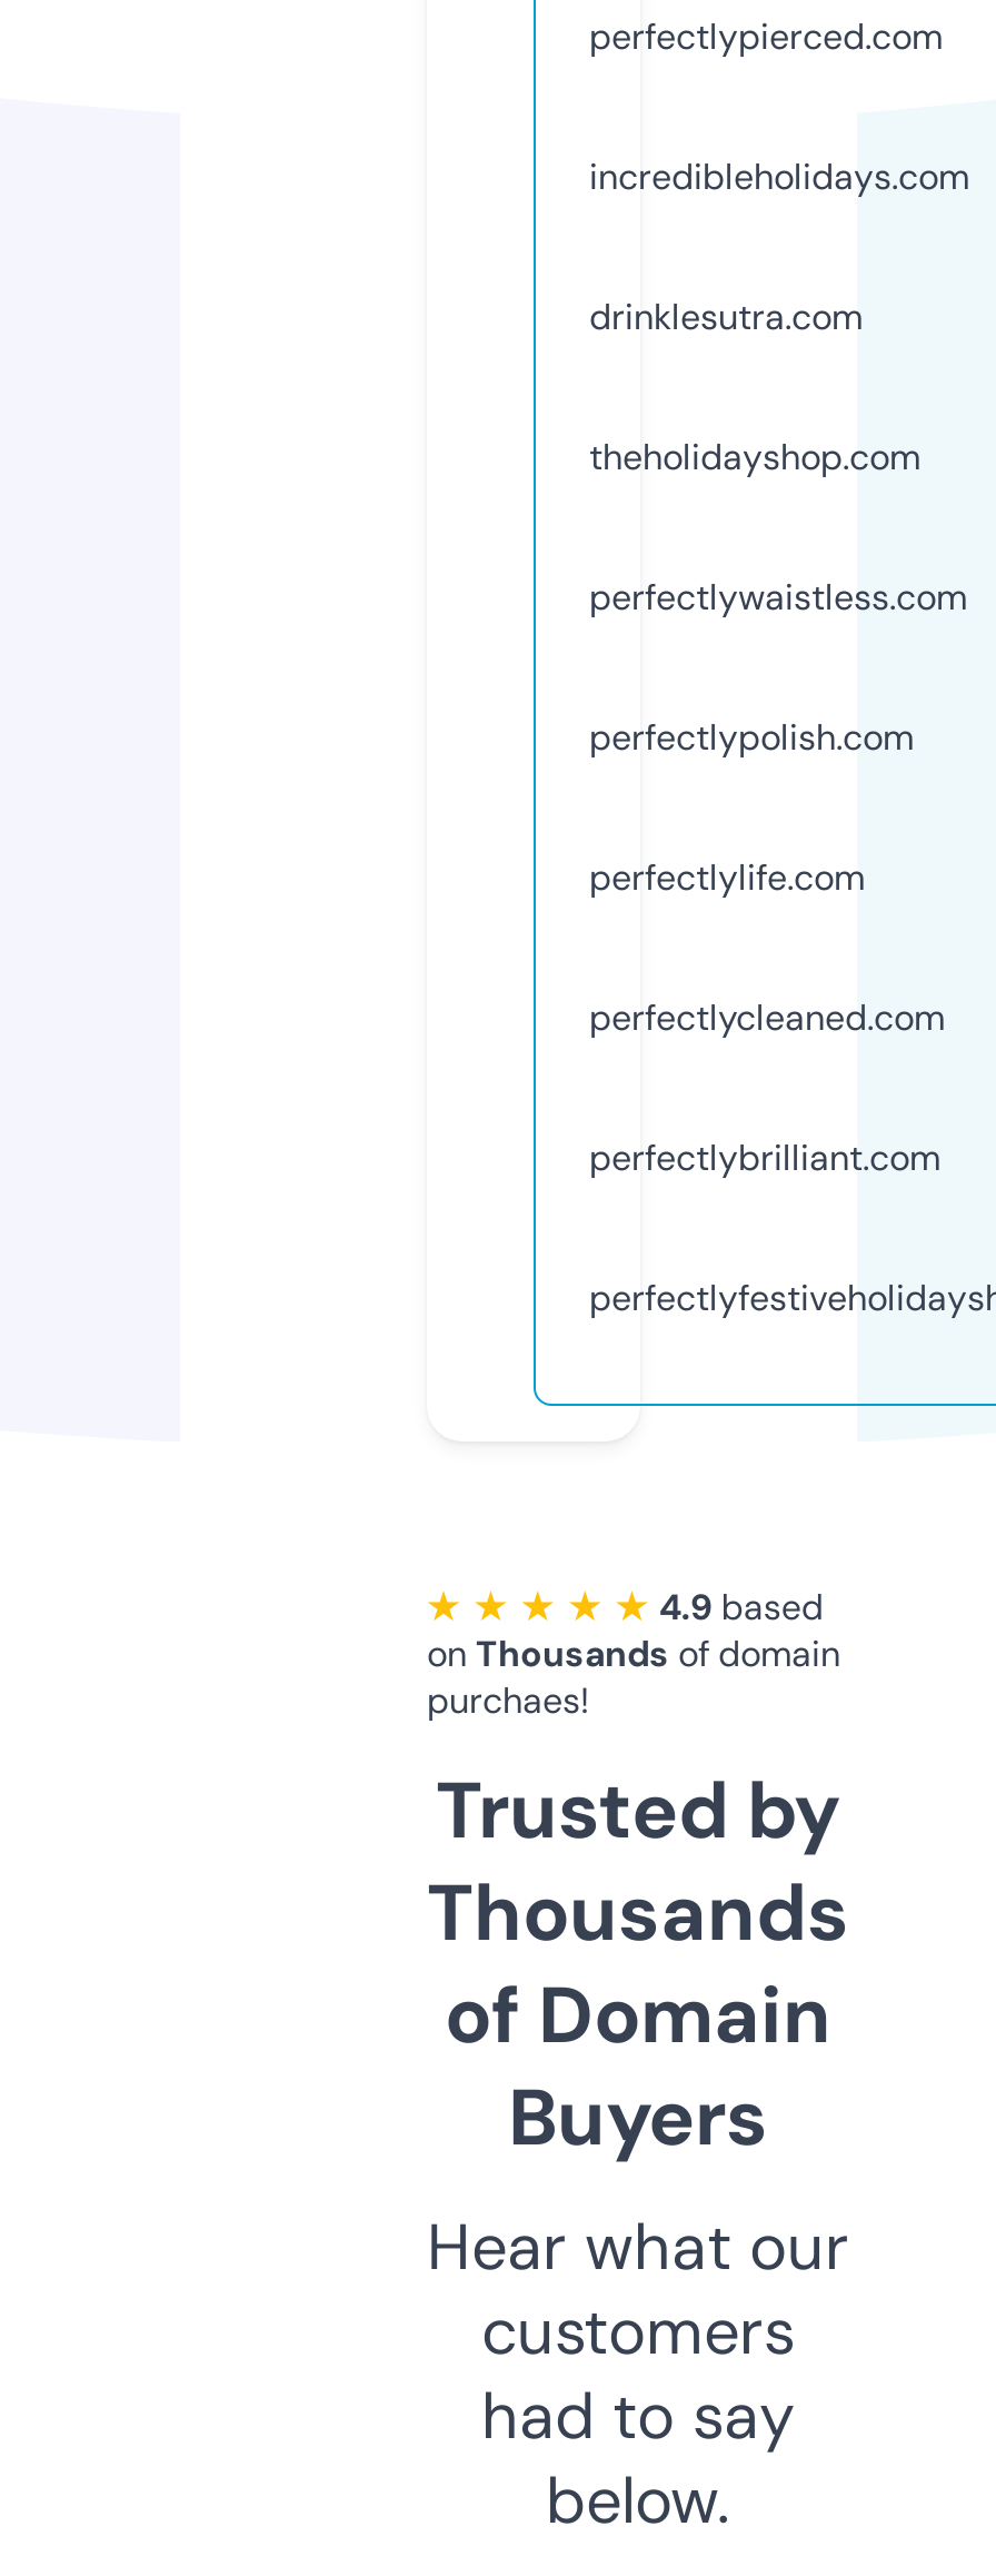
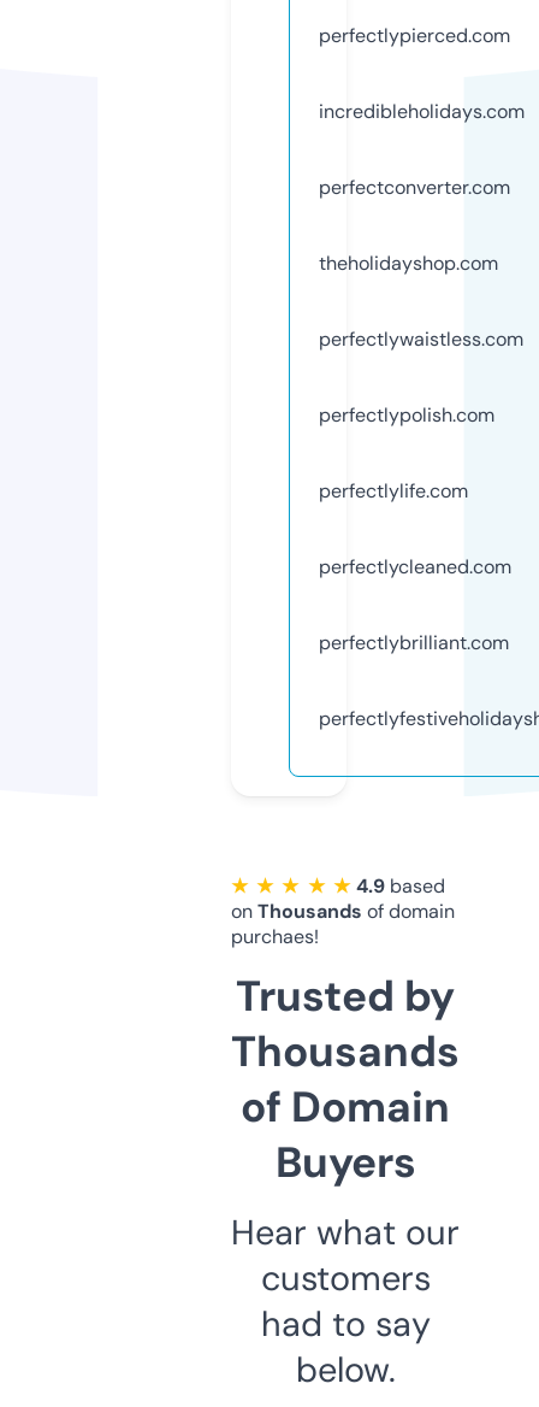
[589,293,863,340] drinklesutra.com -> [319,174,510,200] perfectconverter.com

